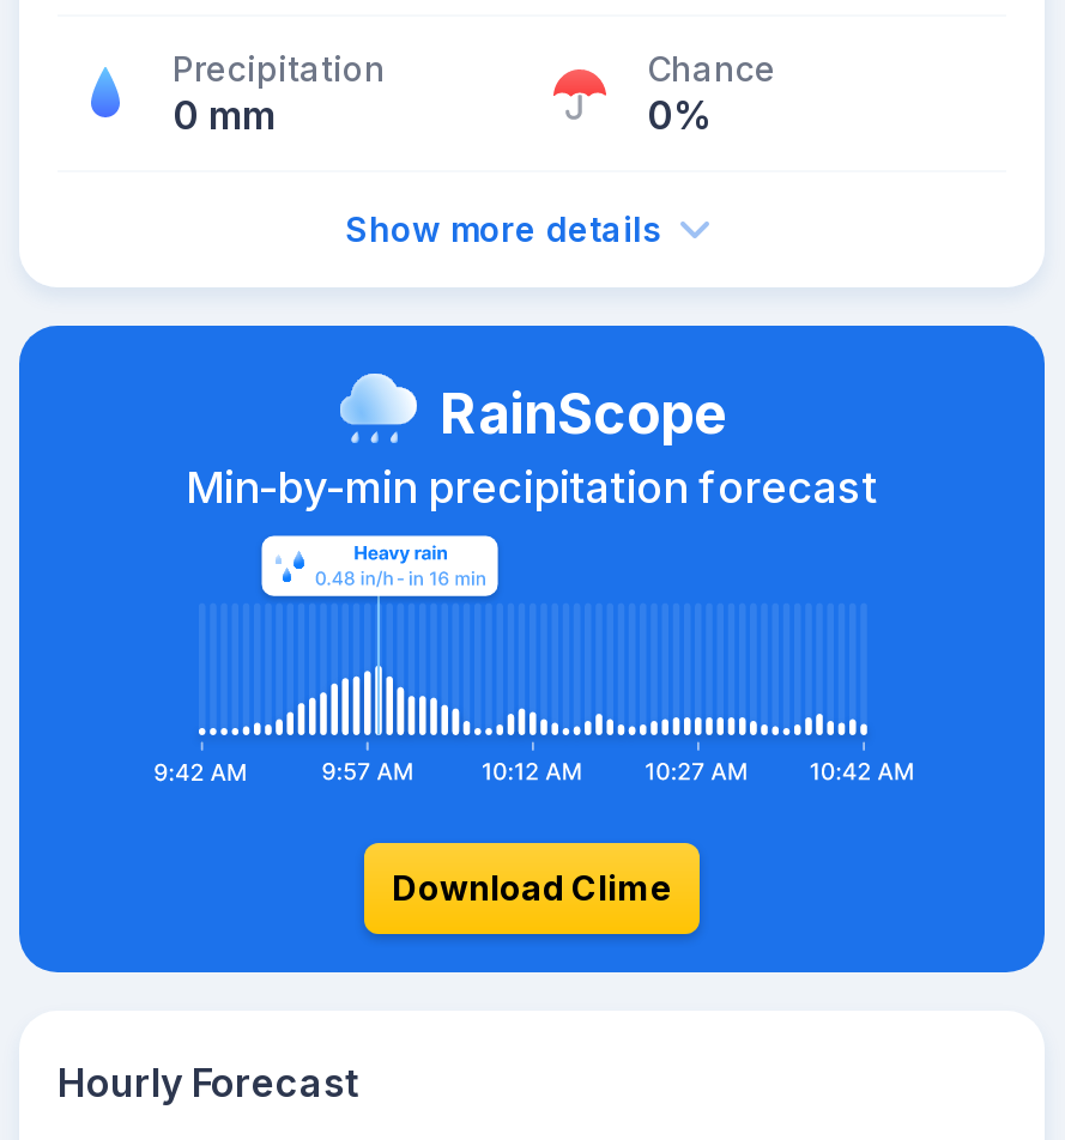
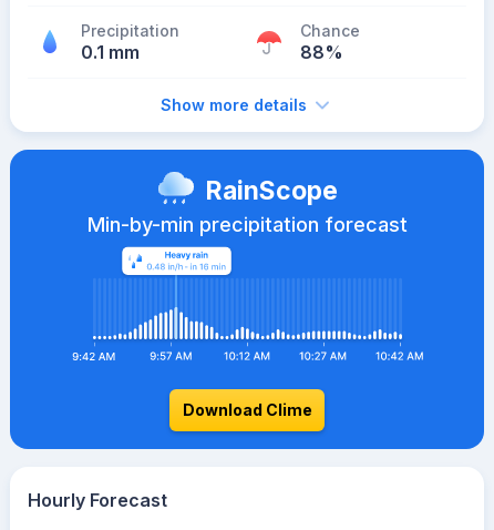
[173,91,276,139] 0 mm -> [81,41,140,63] 0.1 mm
[647,91,714,139] 0% -> [300,41,343,63] 88%

